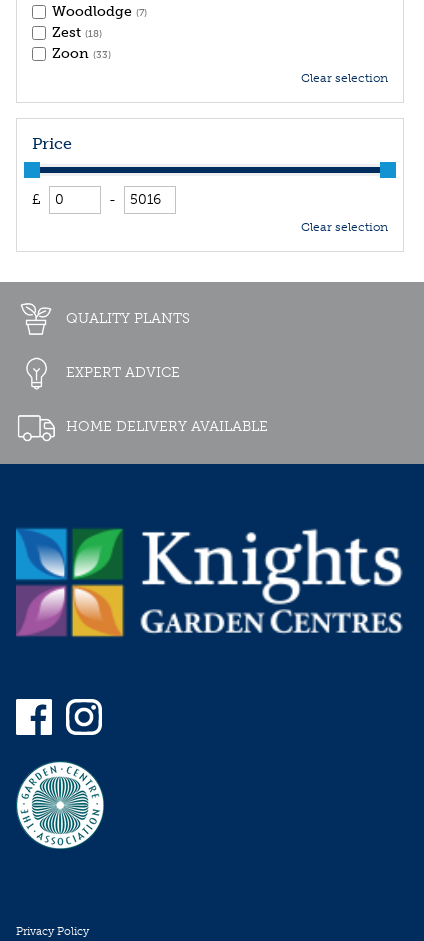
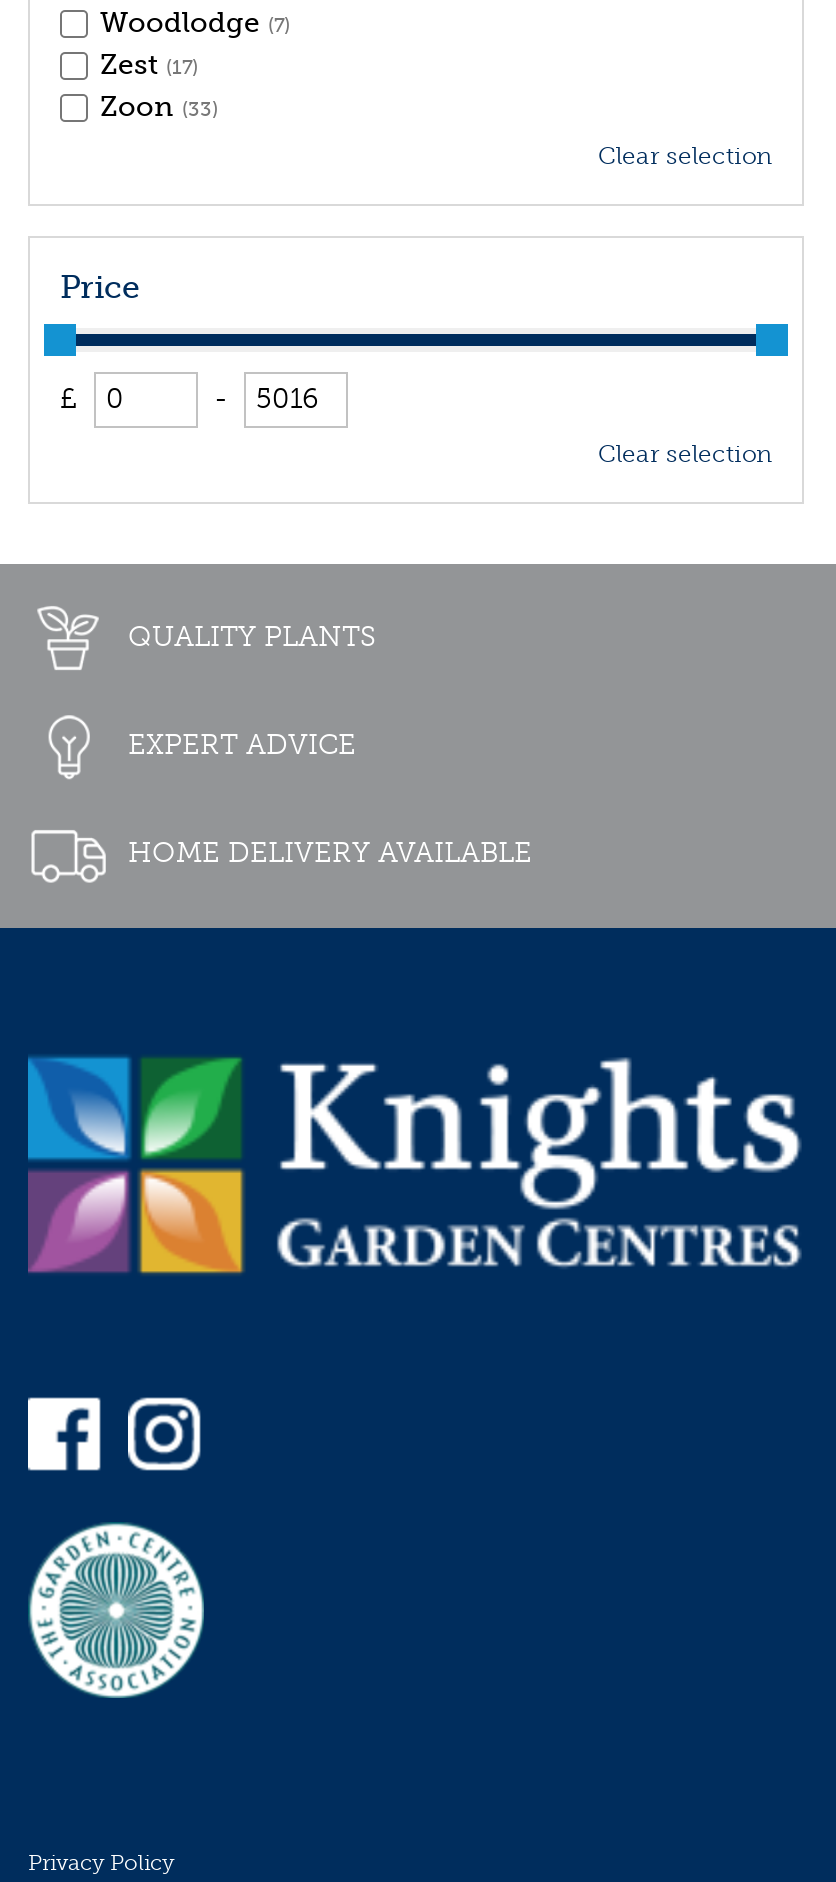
[52,24,102,41] Zest (18) -> [100,48,198,82] Zest (17)

